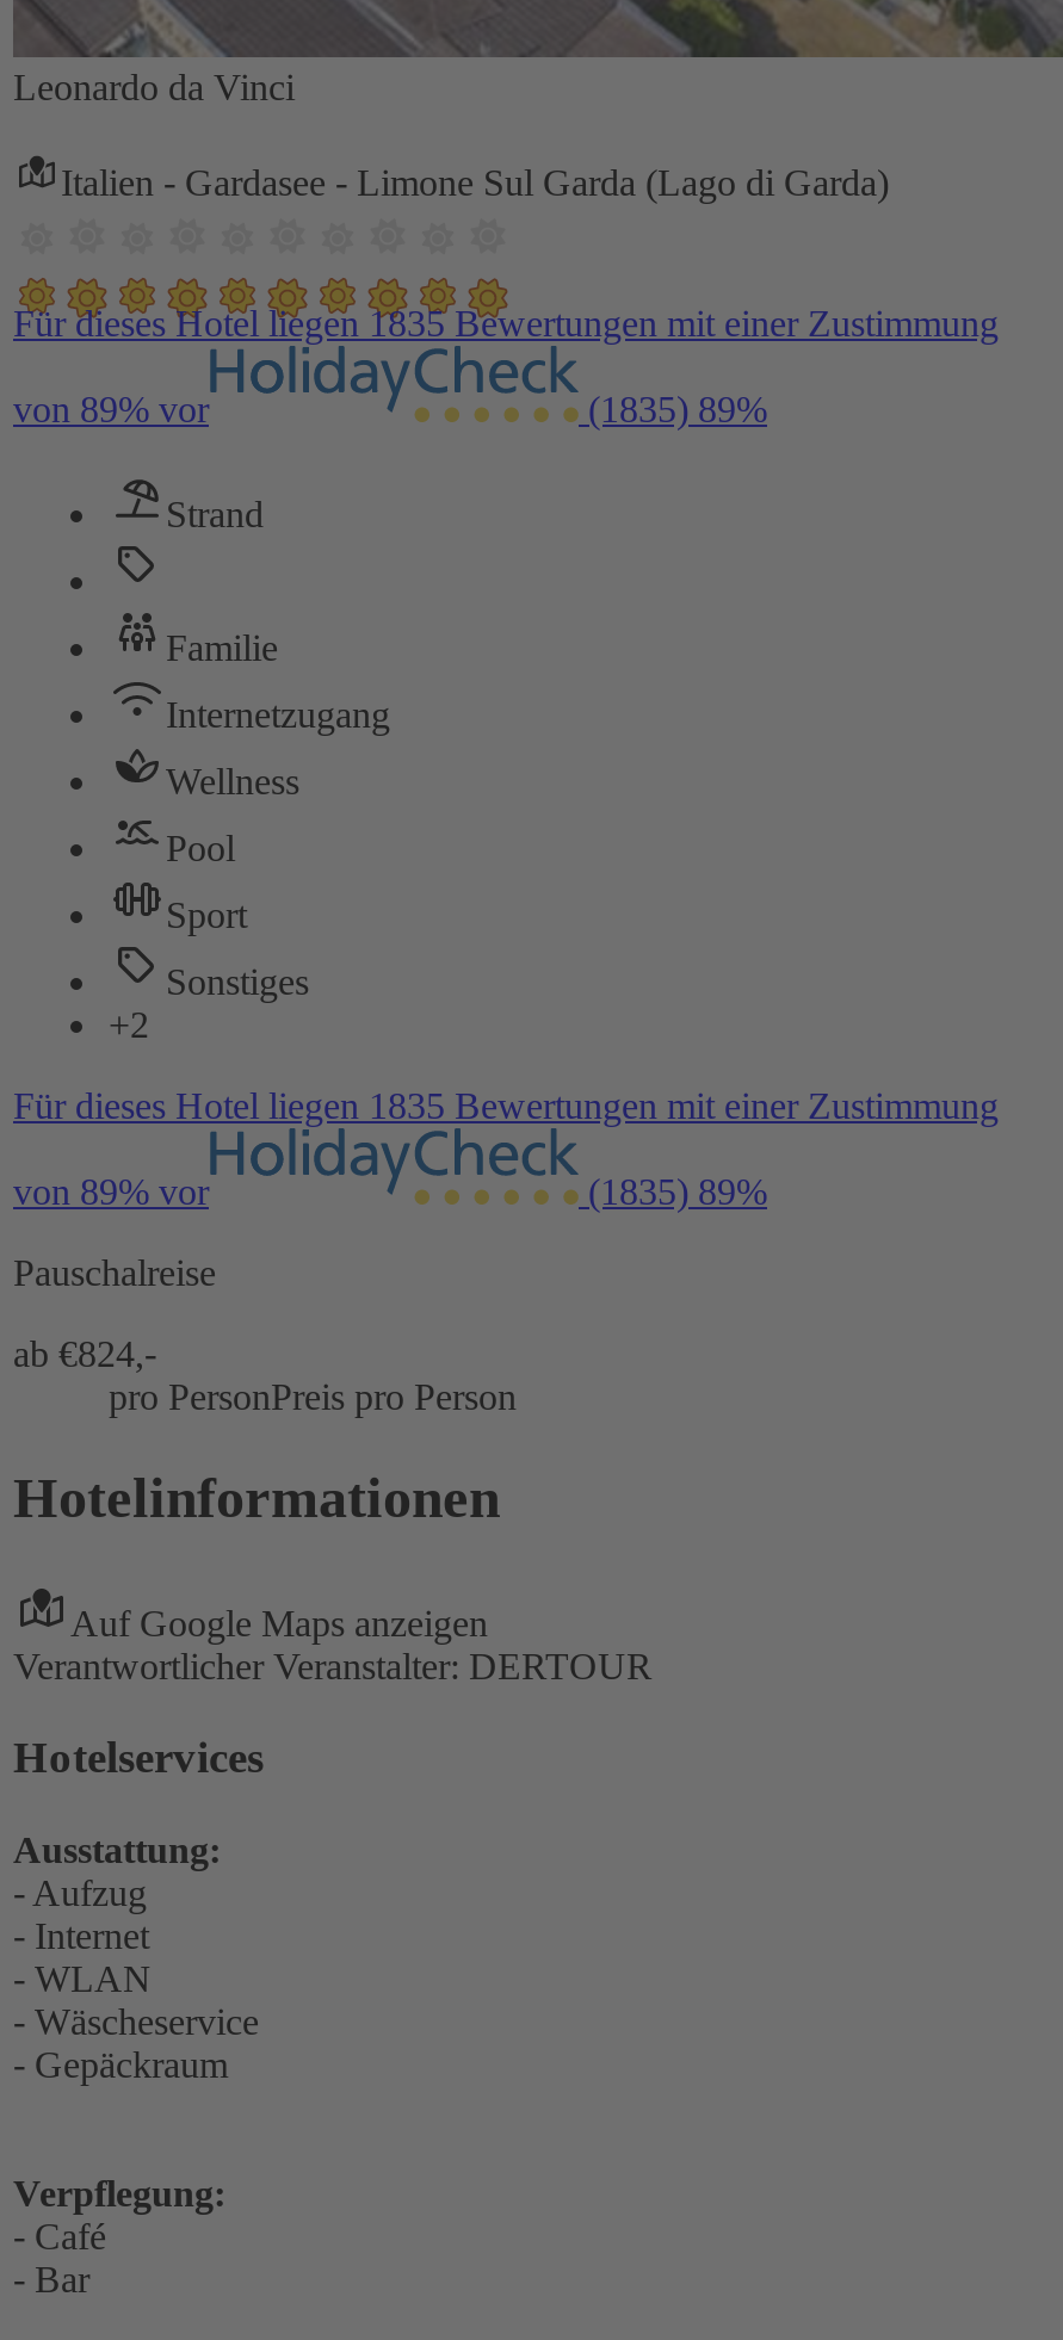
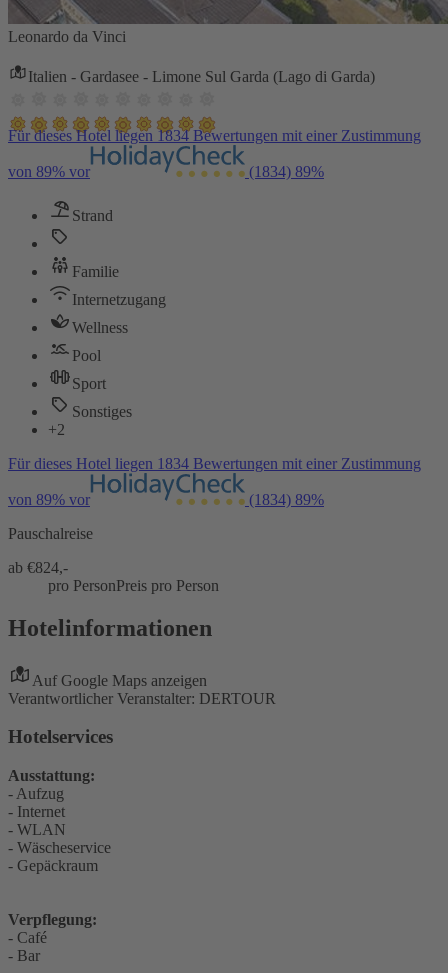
[13,302,999,343] Für dieses Hotel liegen 1835 Bewertungen mit einer Zustimmung -> [8,127,421,144] Für dieses Hotel liegen 1834 Bewertungen mit einer Zustimmung
[579,388,767,429] (1835) 89% -> [245,163,324,180] (1834) 89%
[13,1085,999,1125] Für dieses Hotel liegen 1835 Bewertungen mit einer Zustimmung -> [8,455,421,472] Für dieses Hotel liegen 1834 Bewertungen mit einer Zustimmung
[579,1171,767,1211] (1835) 89% -> [245,491,324,508] (1834) 89%

